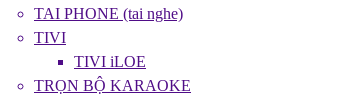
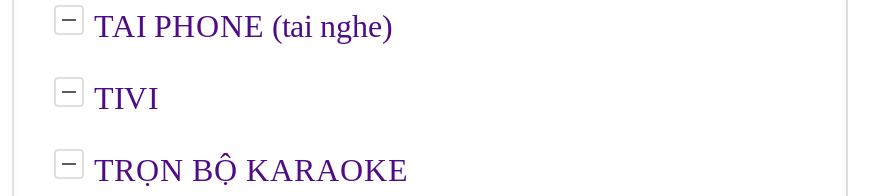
[74,53,146,70] TIVI iLOE -> none

